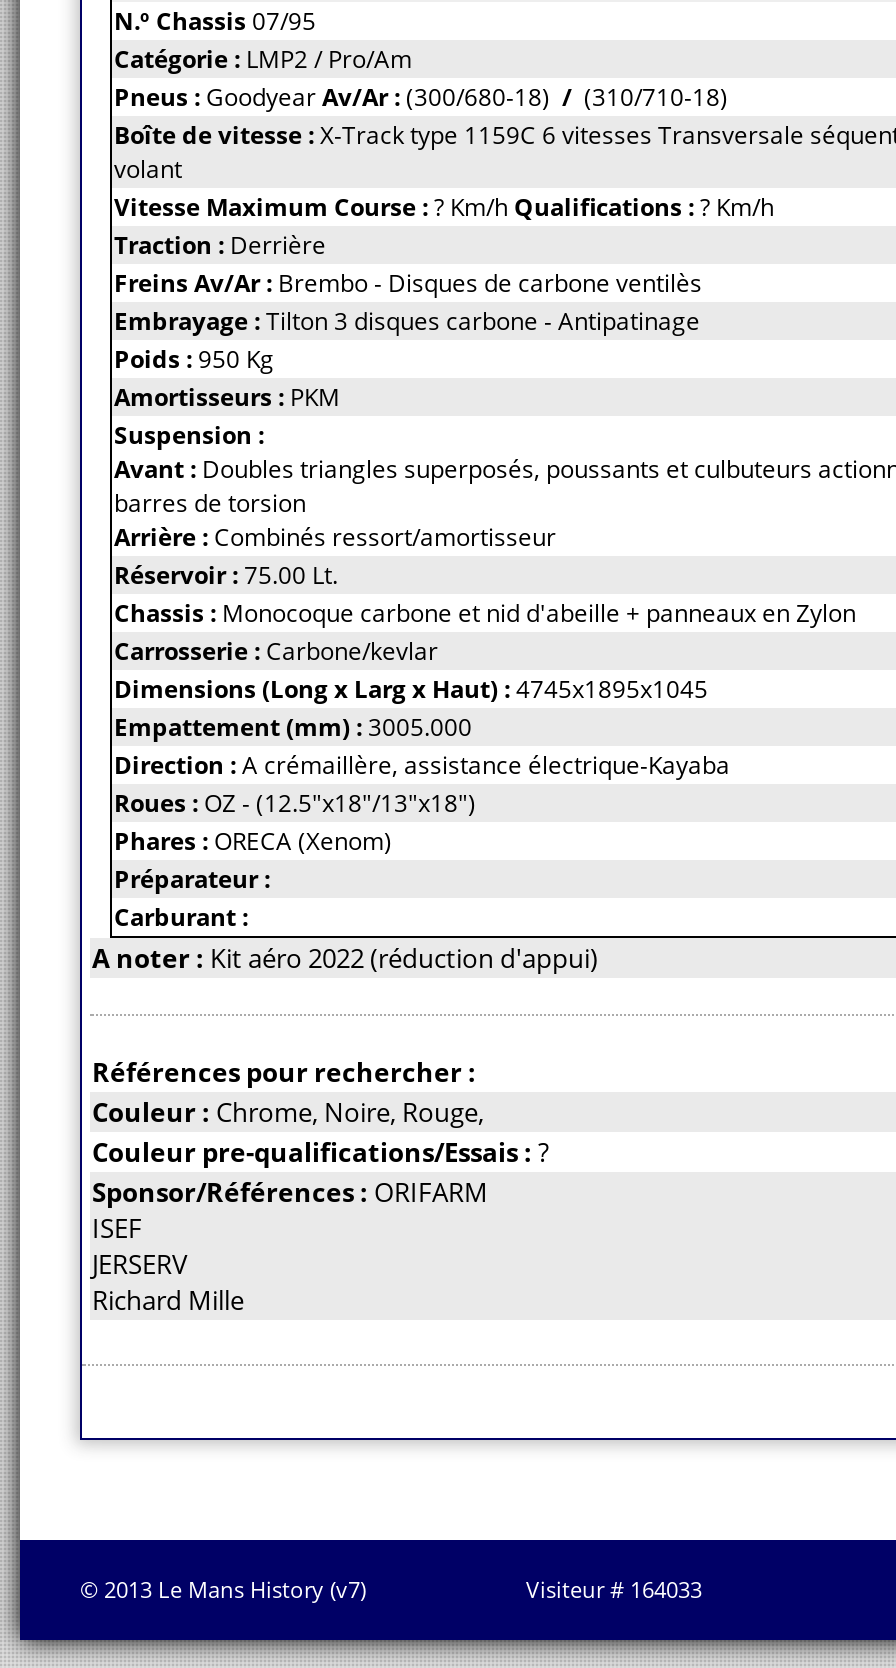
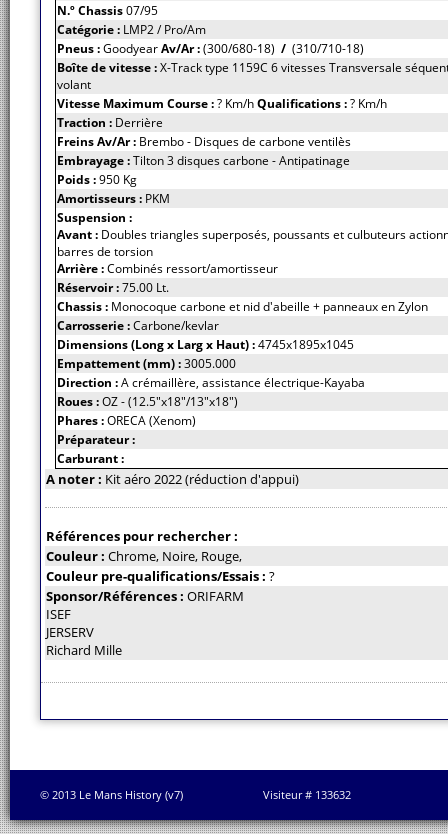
[526,1574,702,1604] Visiteur # 164033 -> [263,787,351,802] Visiteur # 133632

